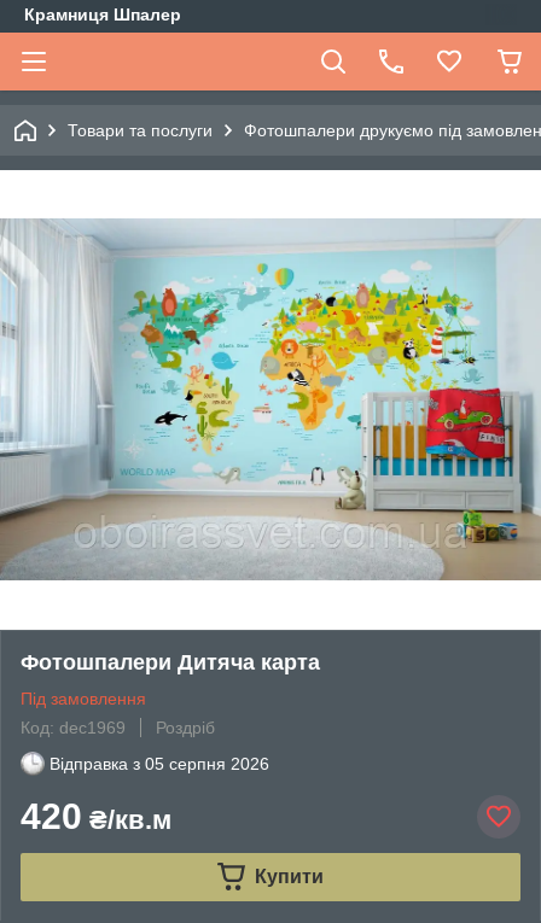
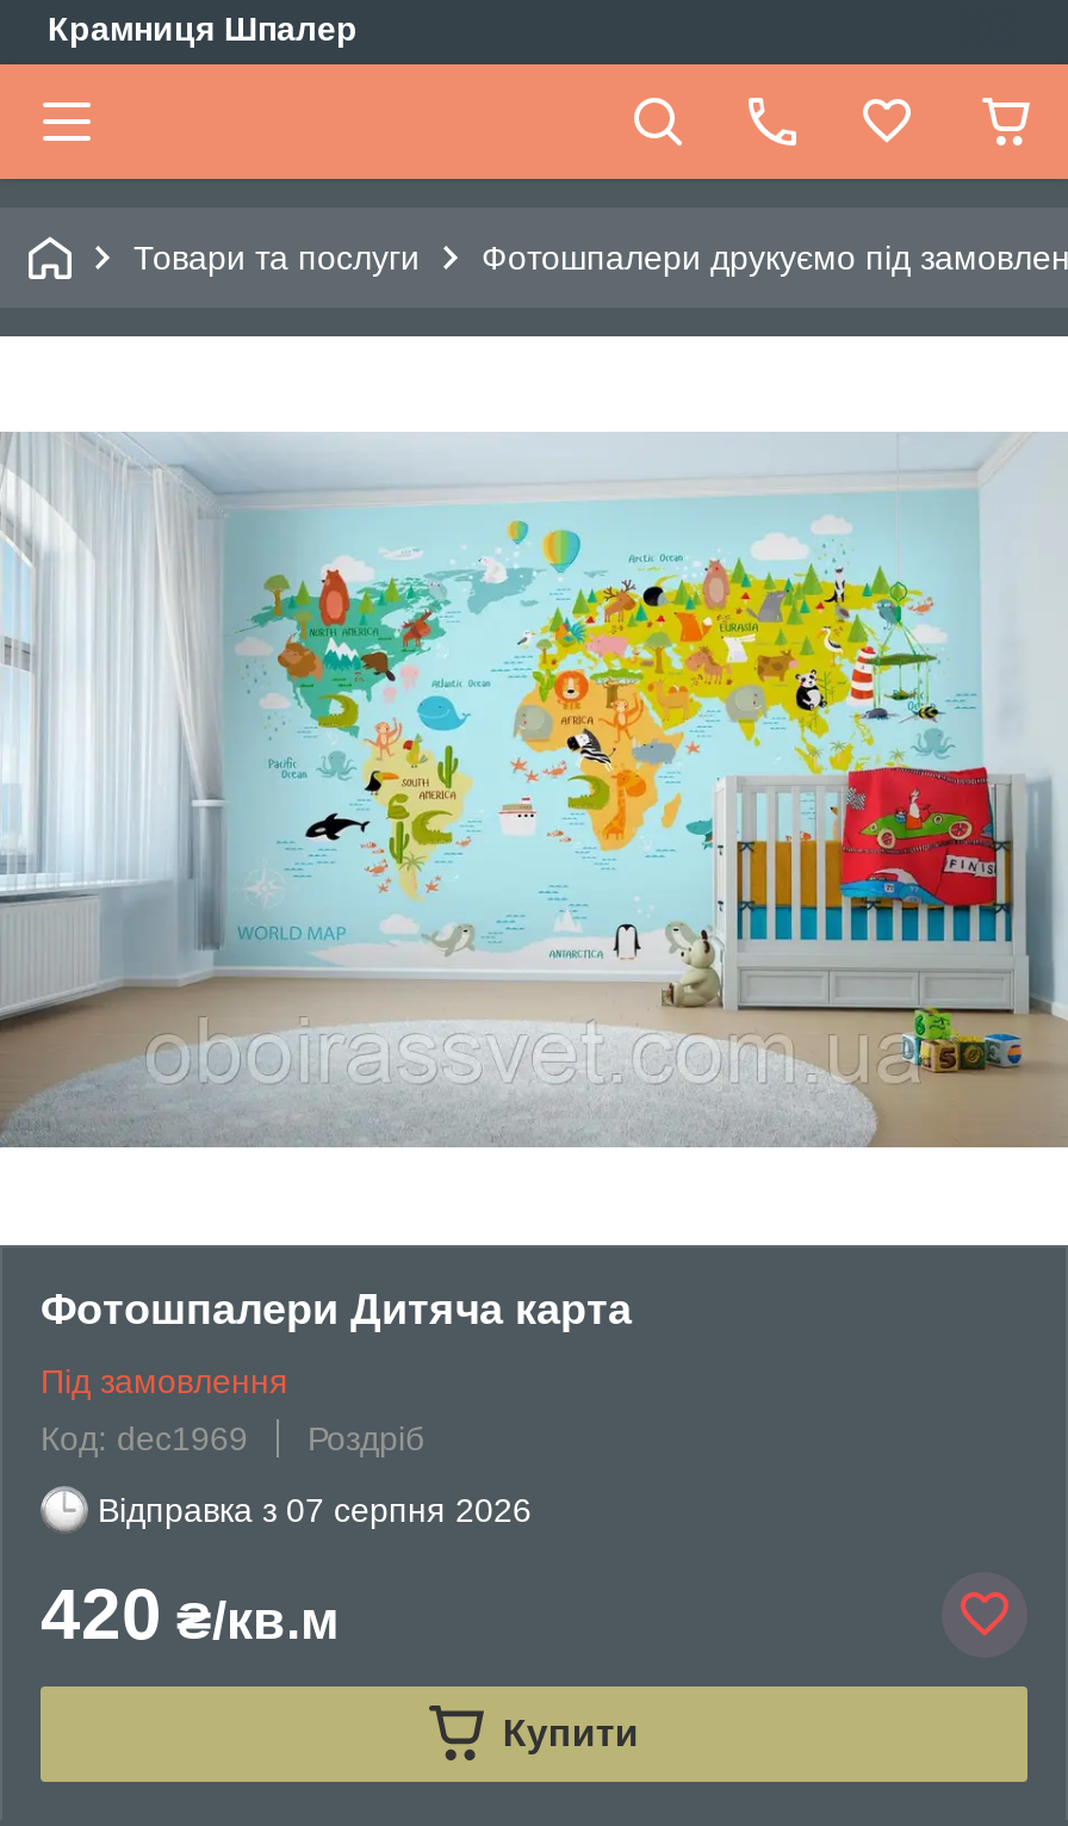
[50,754,269,773] Відправка з 05 серпня 2026 -> [98,1490,532,1529] Відправка з 07 серпня 2026

